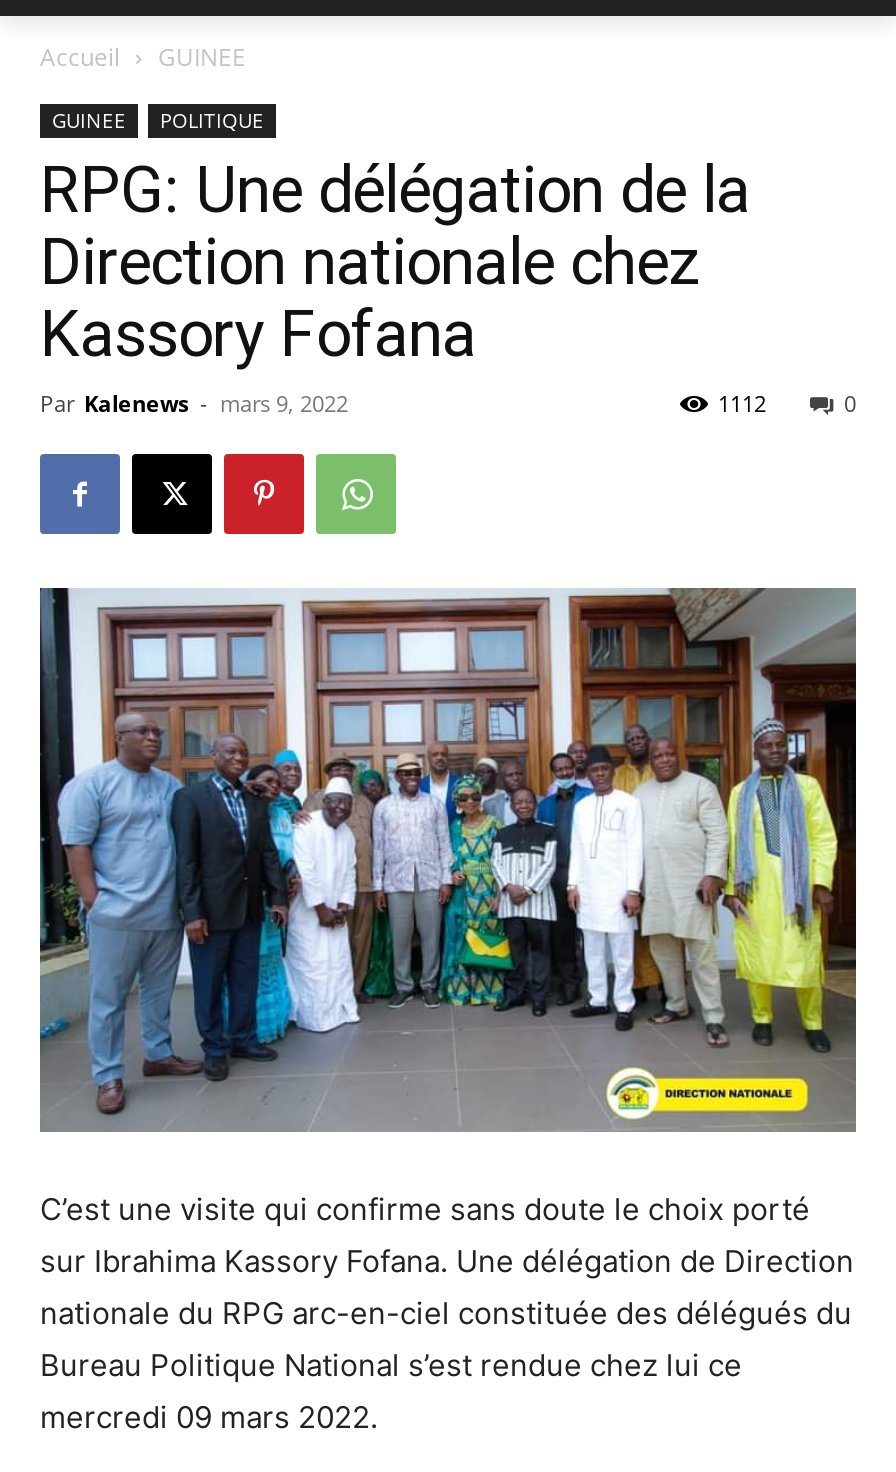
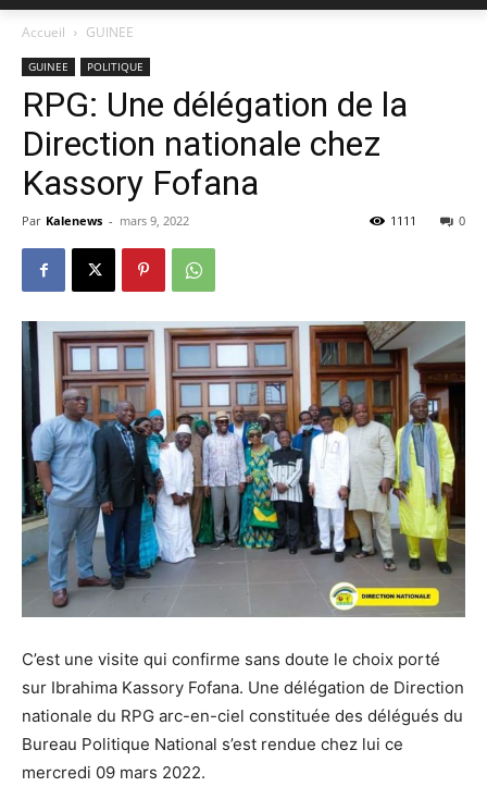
[718,388,766,418] 1112 -> [390,212,416,229] 1111

